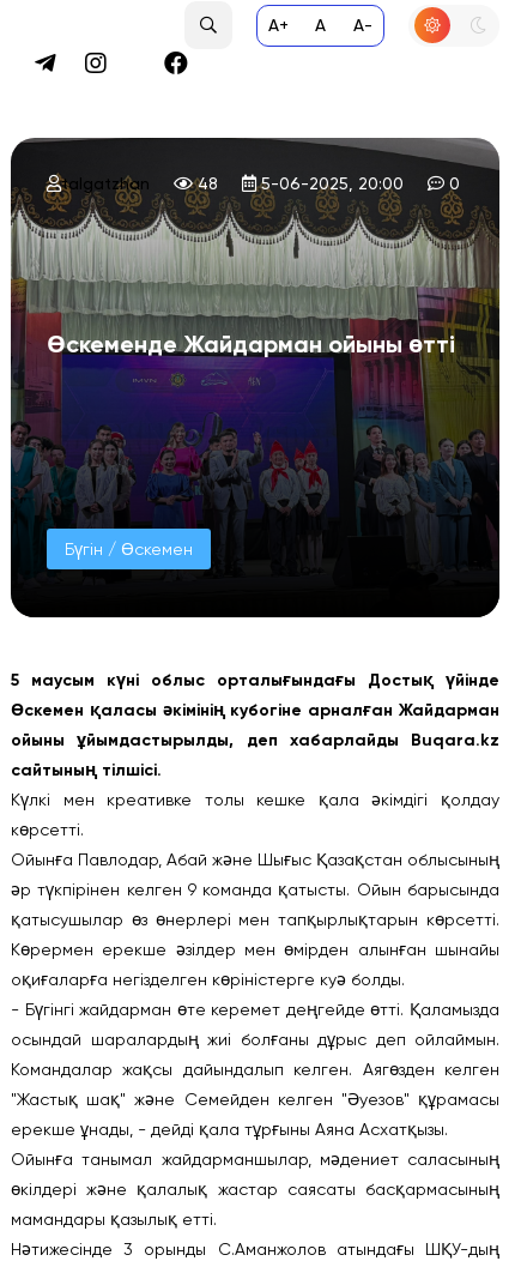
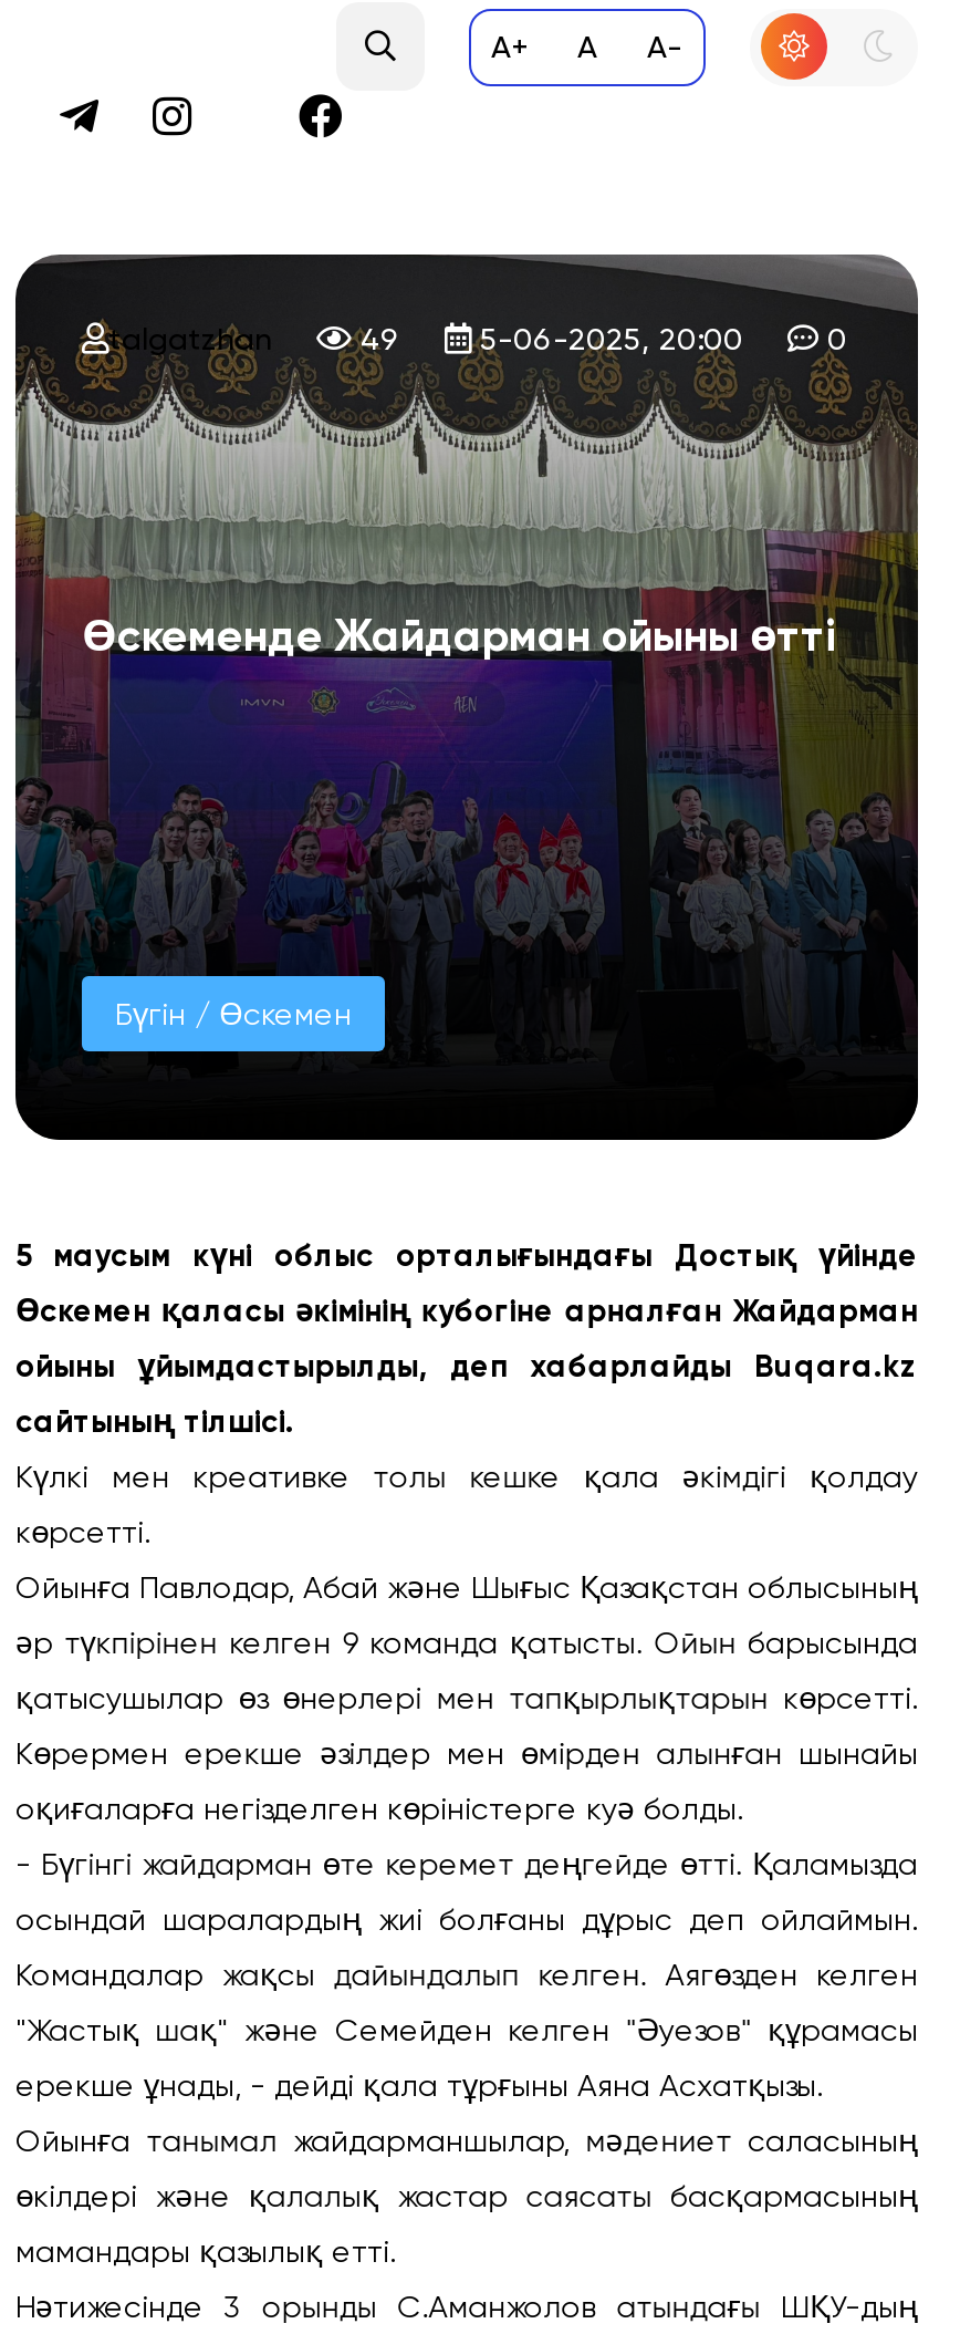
[193,174,404,193] 48 5-06-2025, 20:00 -> [352,321,743,356] 49 5-06-2025, 20:00

